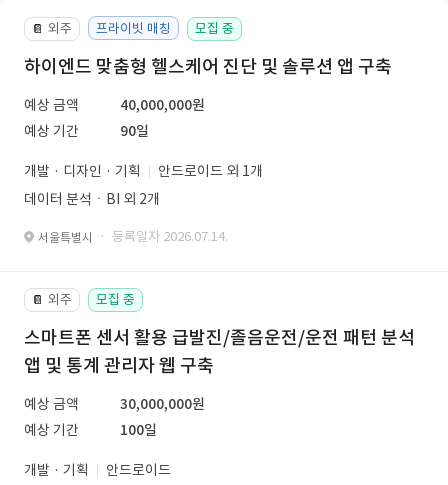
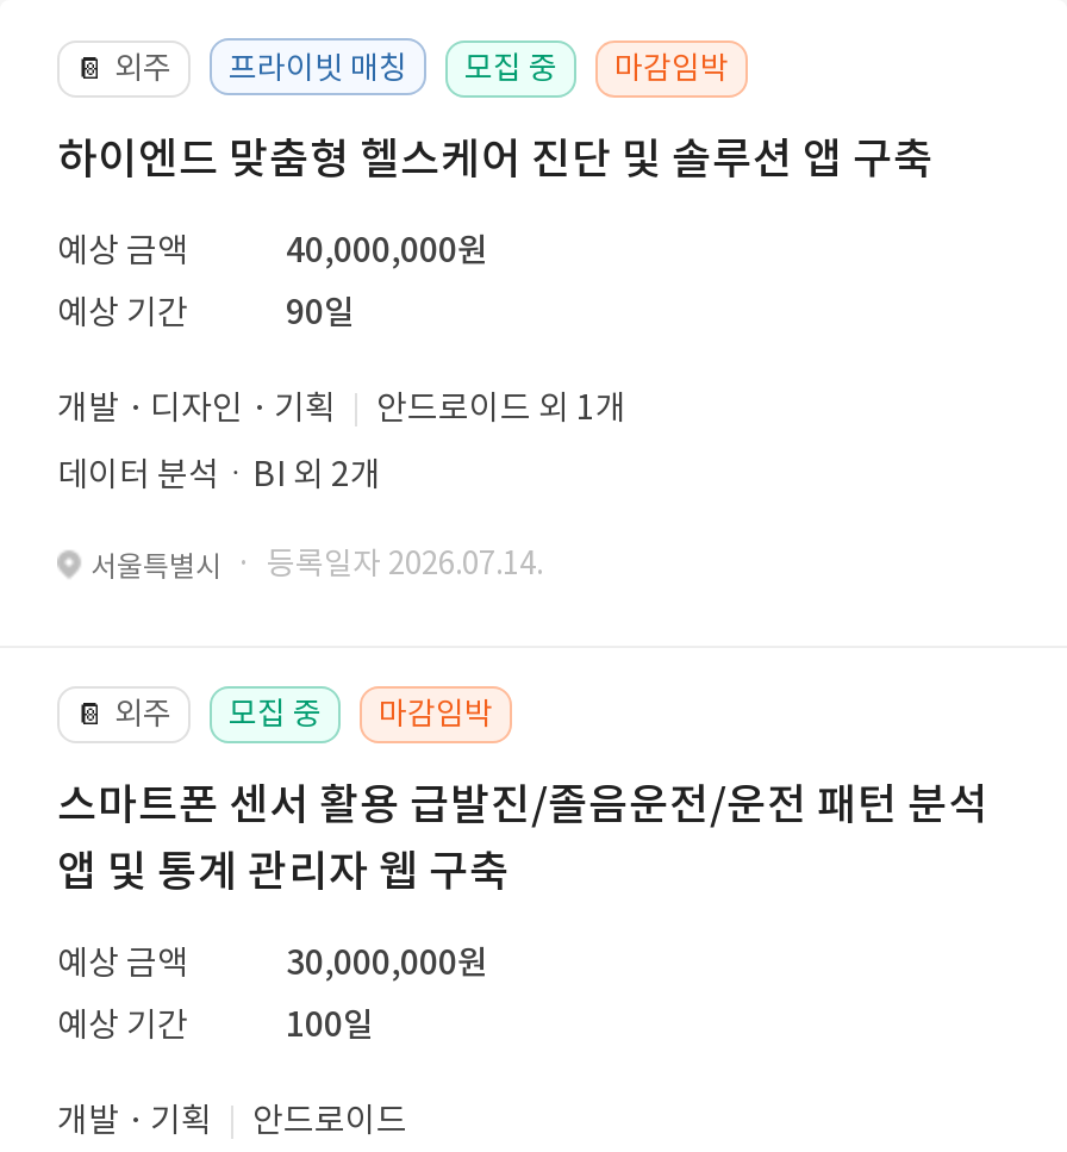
none -> [614,48,729,88] 마감임박
none -> [379,693,493,734] 마감임박

